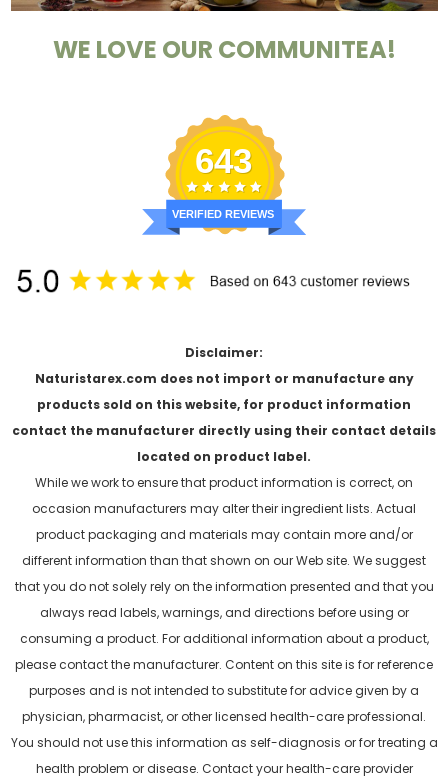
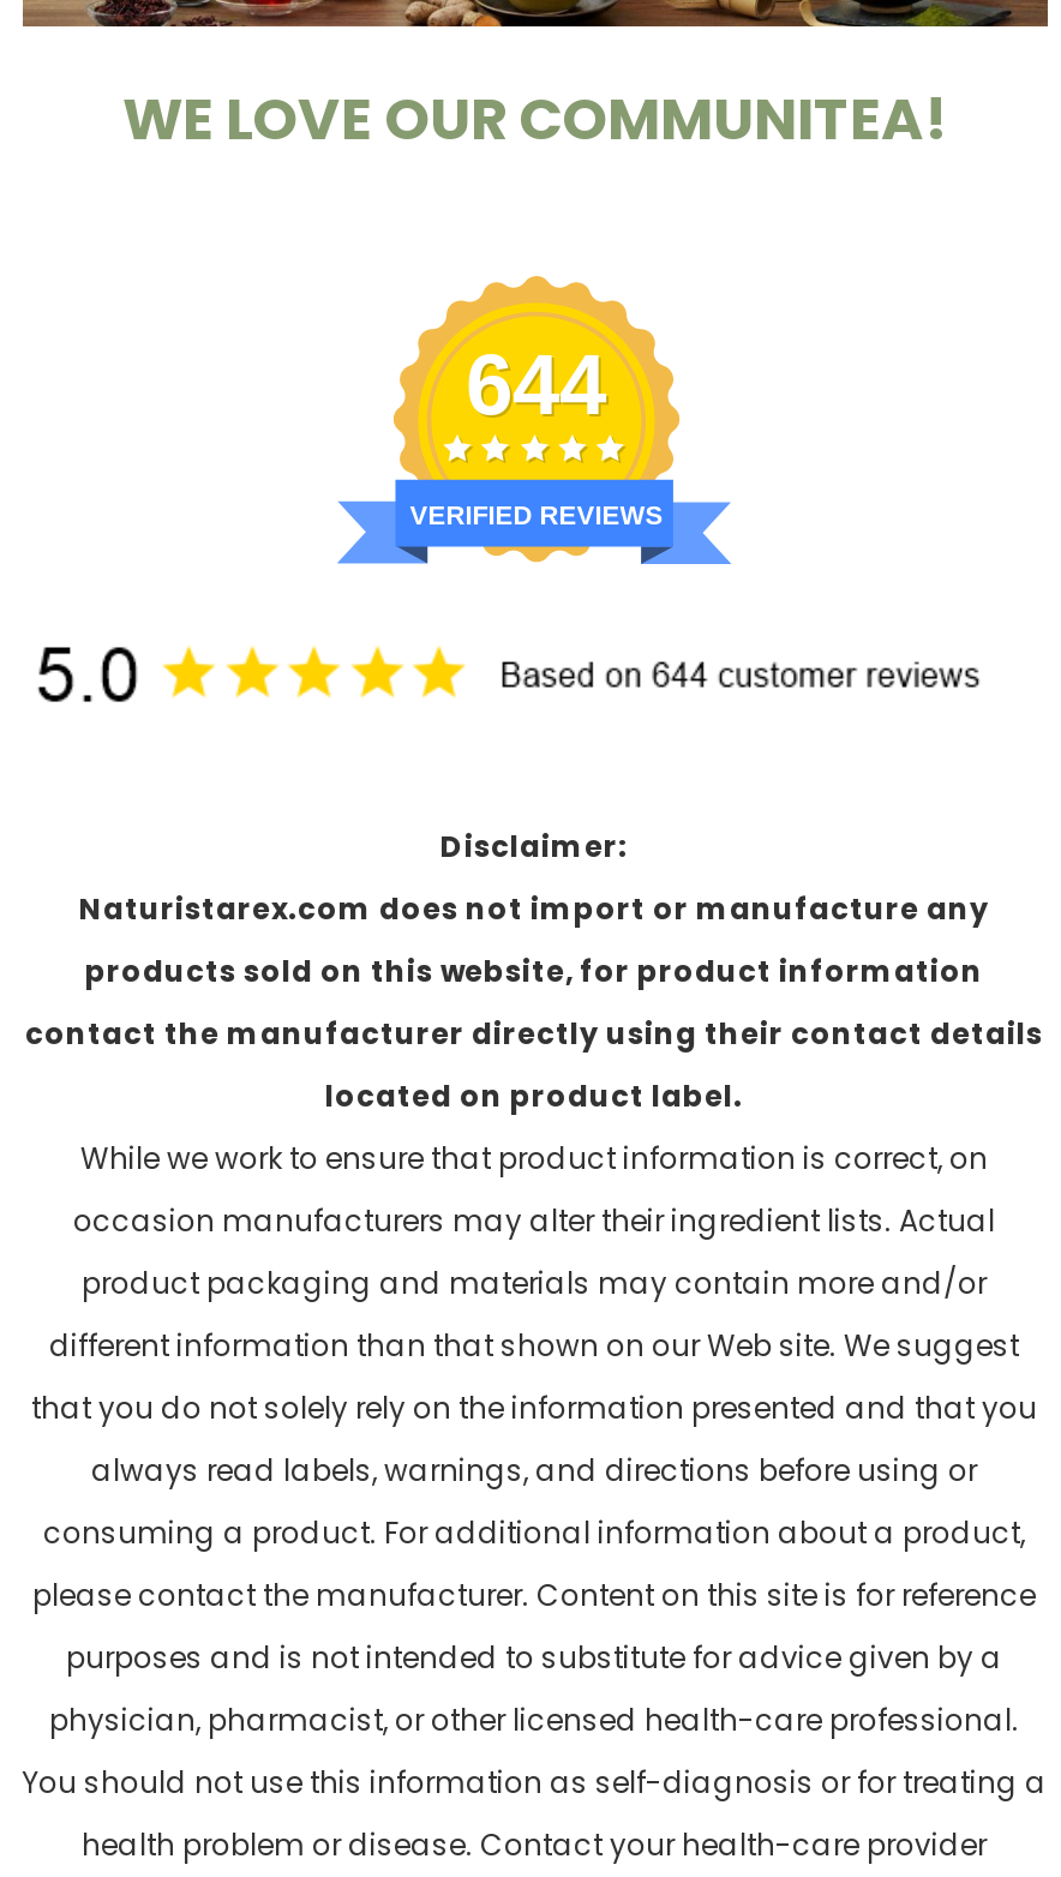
[195,141,252,180] 643 -> [464,338,606,433] 644

